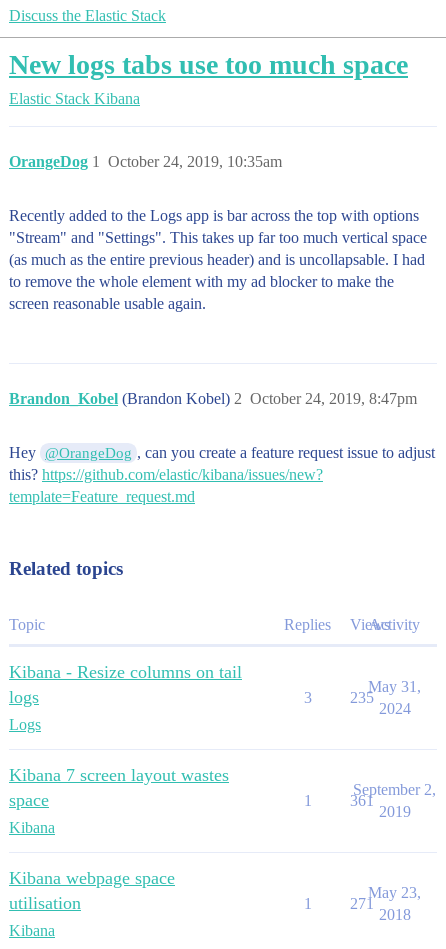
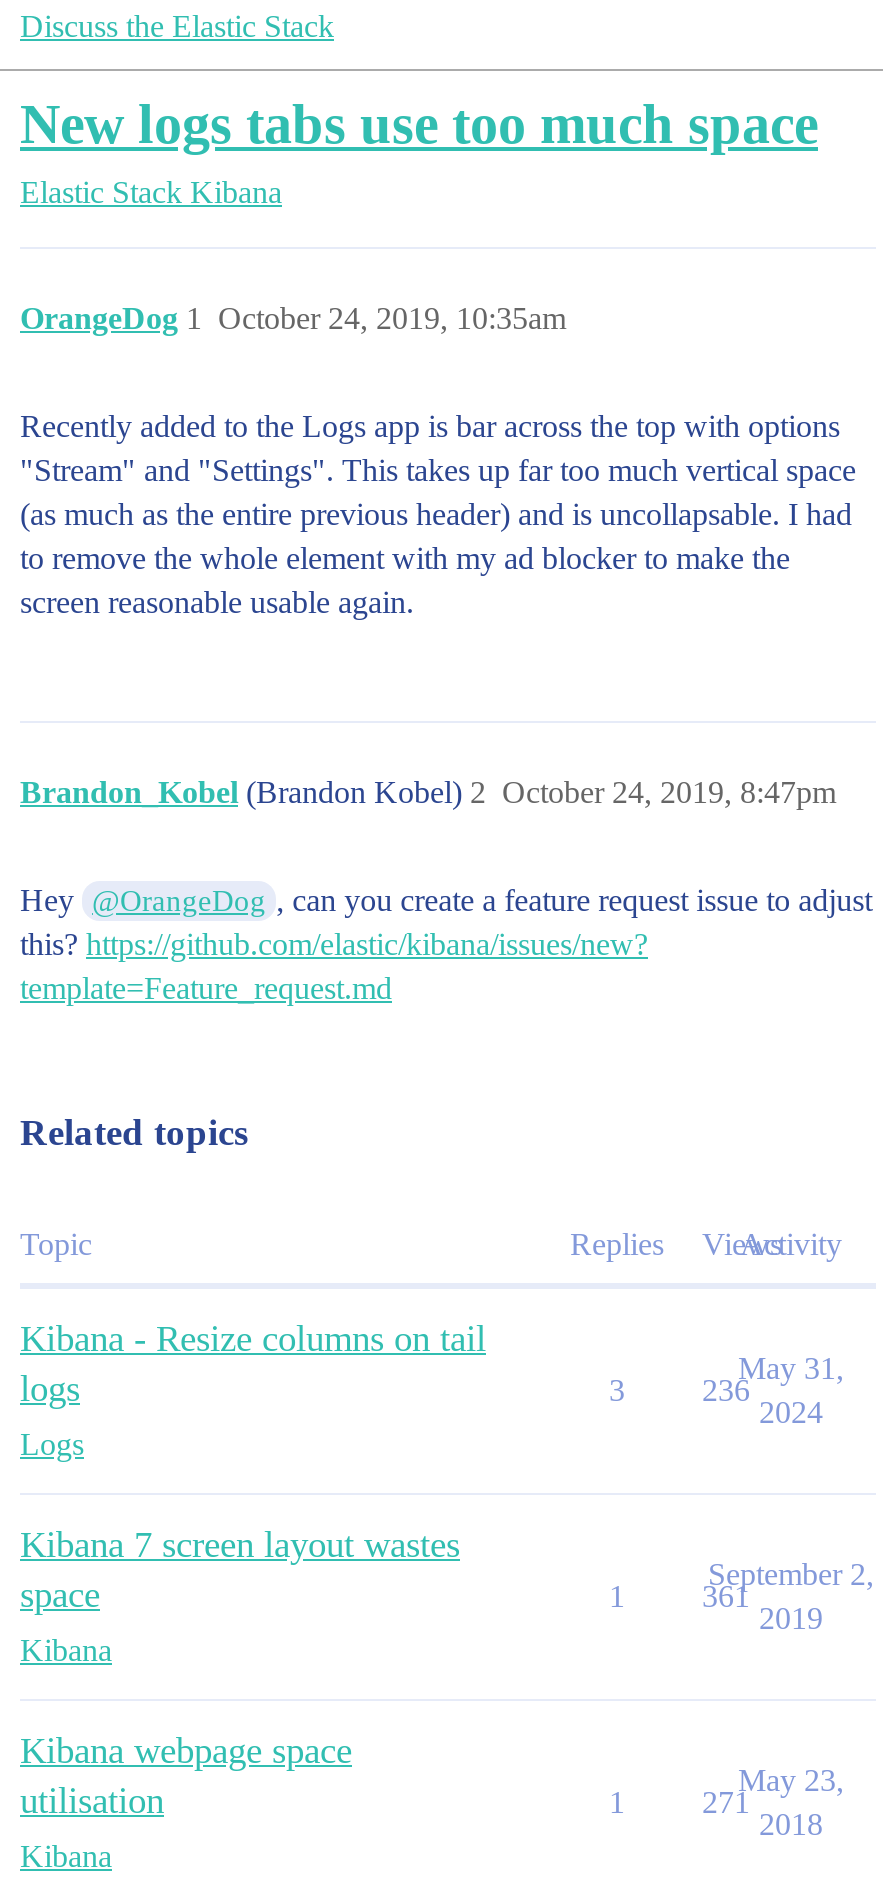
[350,689,374,706] 235 -> [702,1373,750,1407] 236

